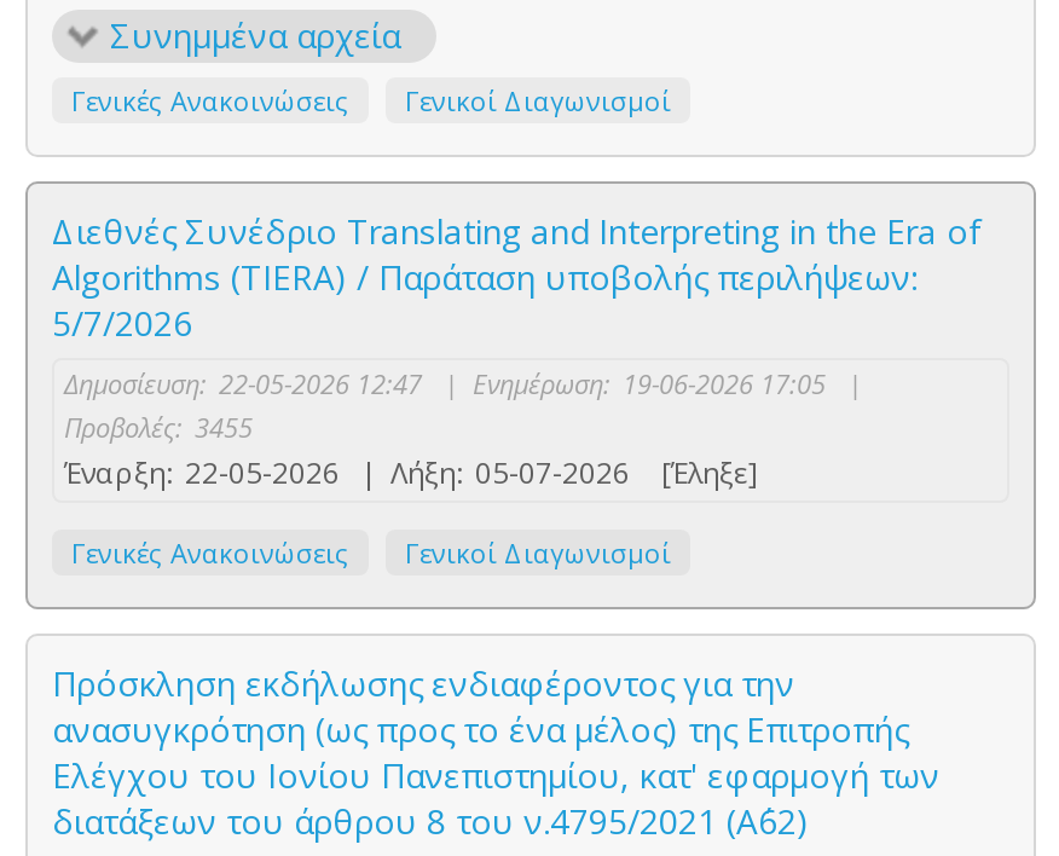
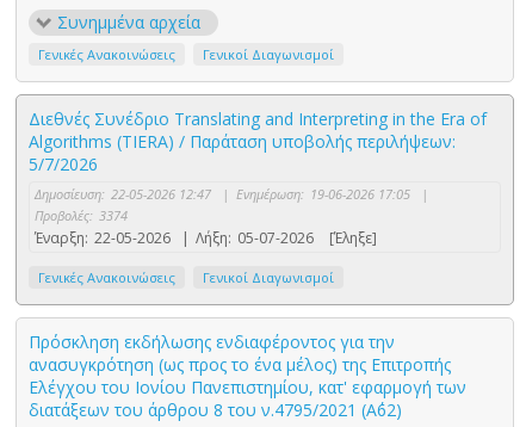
[64,409,253,445] Προβολές: 3455 -> [35,207,128,224] Προβολές: 3374

